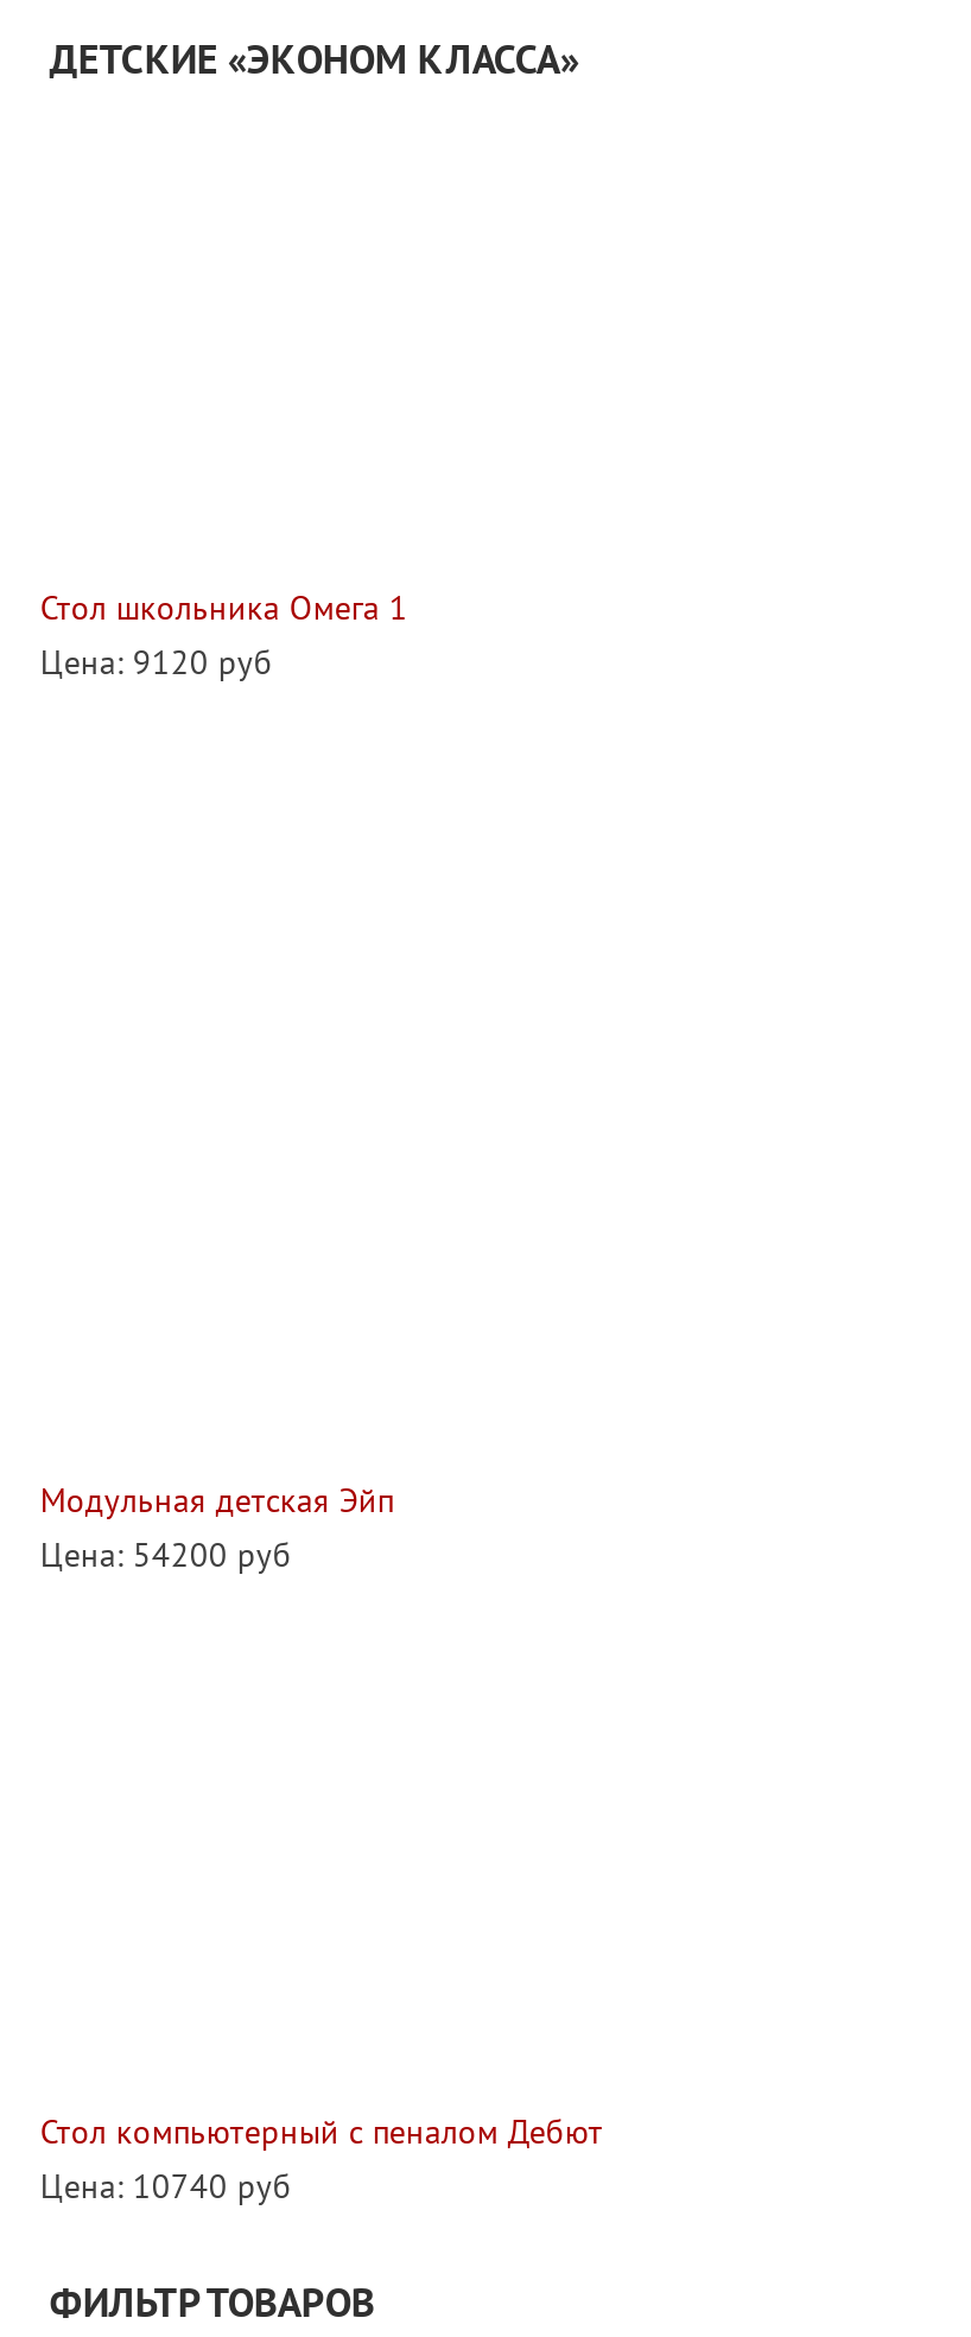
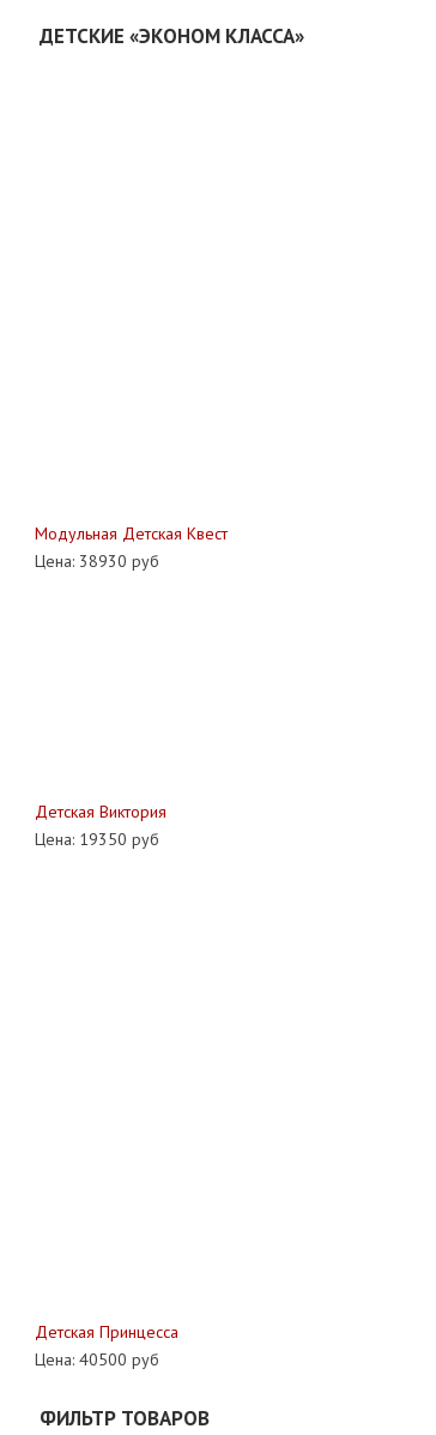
[40,587,408,684] Стол школьника Омега 1 | Цена: 9120 руб -> [34,522,227,571] Модульная Детская Квест | Цена: 38930 руб
[40,1480,394,1577] Модульная детская Эйп | Цена: 54200 руб -> [34,800,166,849] Детская Виктория | Цена: 19350 руб
[40,2111,603,2208] Стол компьютерный с пеналом Дебют | Цена: 10740 руб -> [34,1321,178,1370] Детская Принцесса | Цена: 40500 руб

